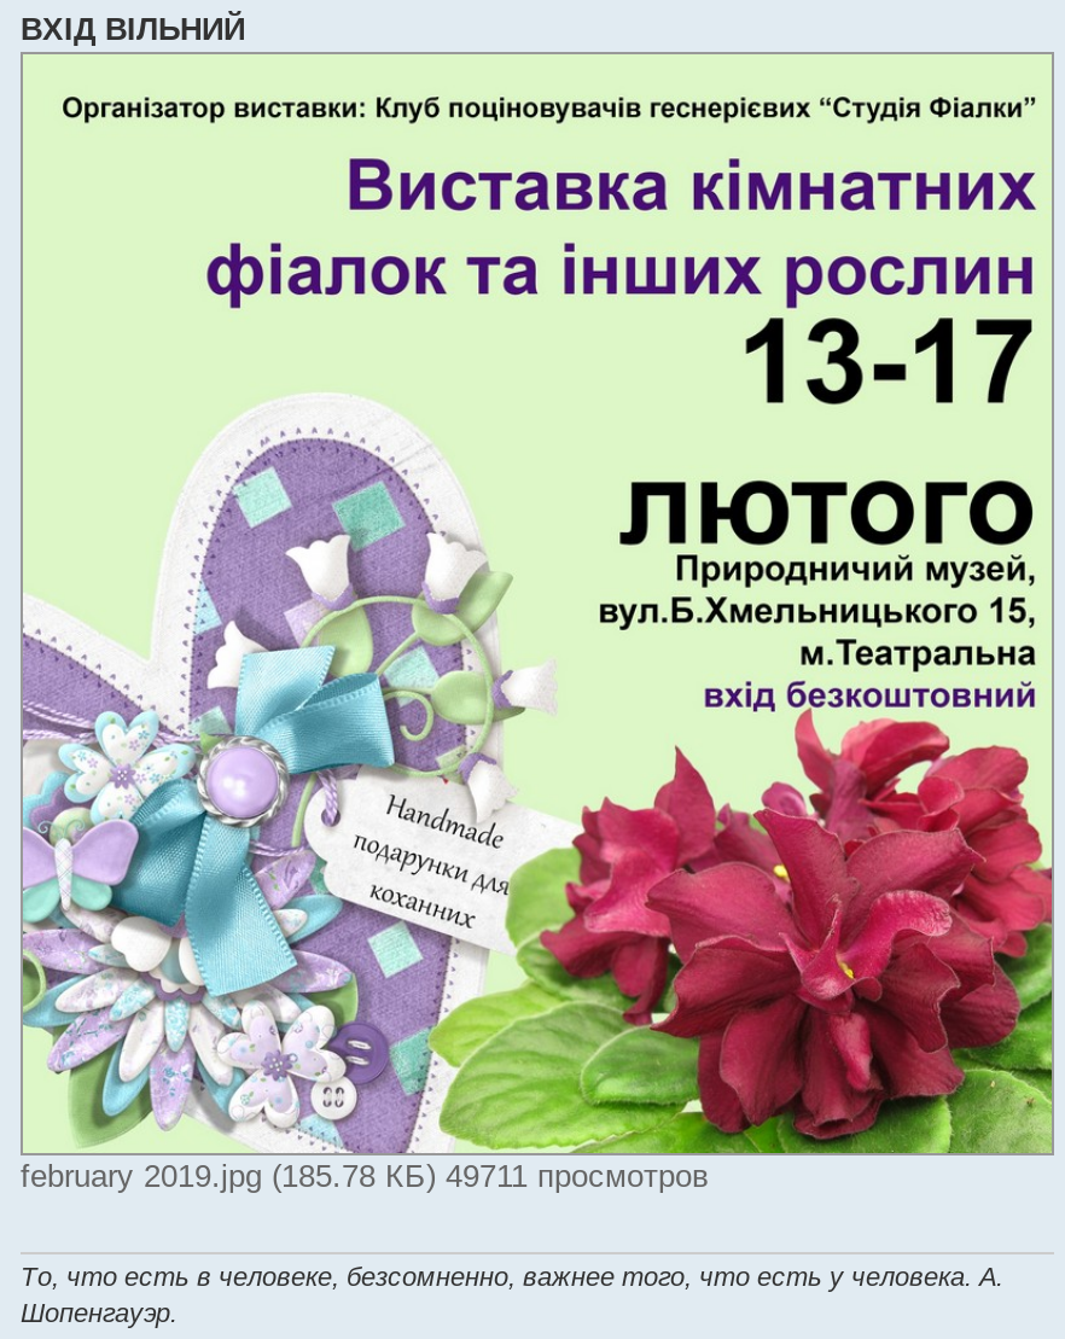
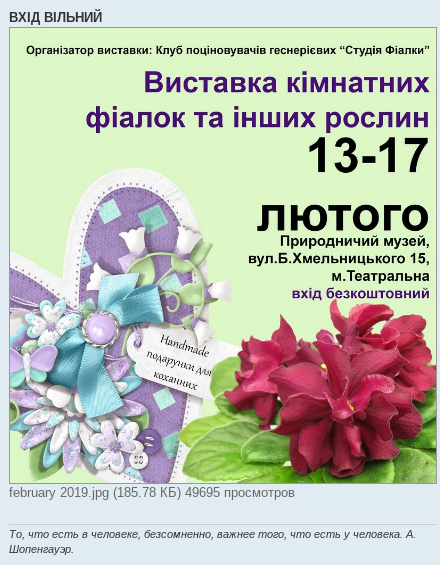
[21,1159,709,1195] february 2019.jpg (185.78 КБ) 49711 просмотров -> [9,485,295,500] february 2019.jpg (185.78 КБ) 49695 просмотров

